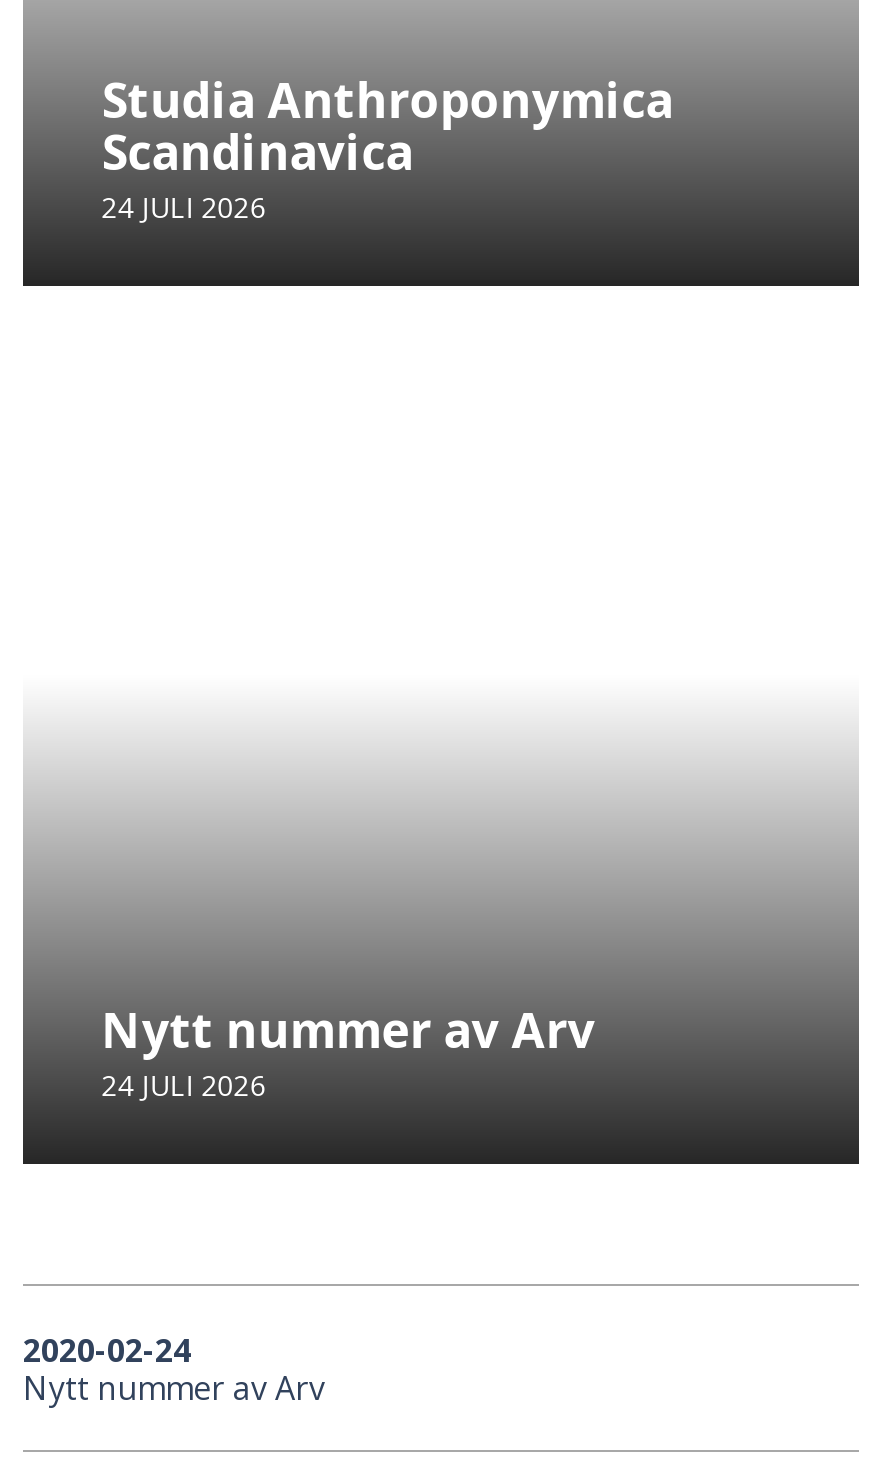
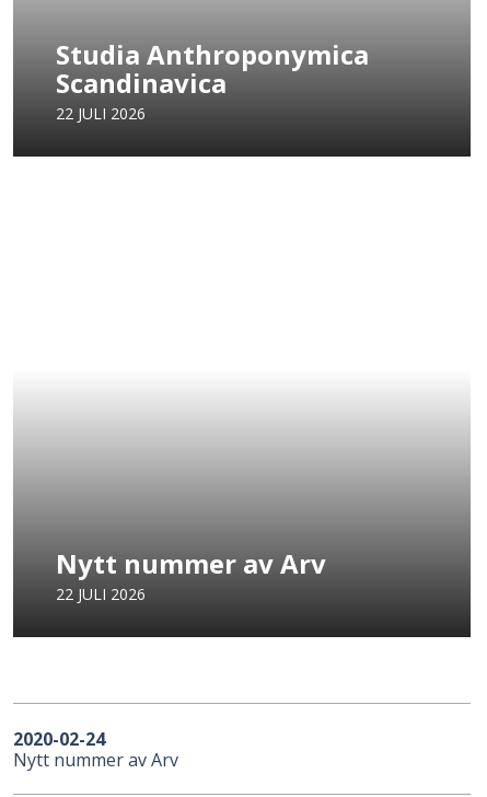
[102,188,266,226] 24 JULI 2026 -> [56,103,146,124] 22 JULI 2026
[102,1066,266,1104] 24 JULI 2026 -> [56,583,146,604] 22 JULI 2026

